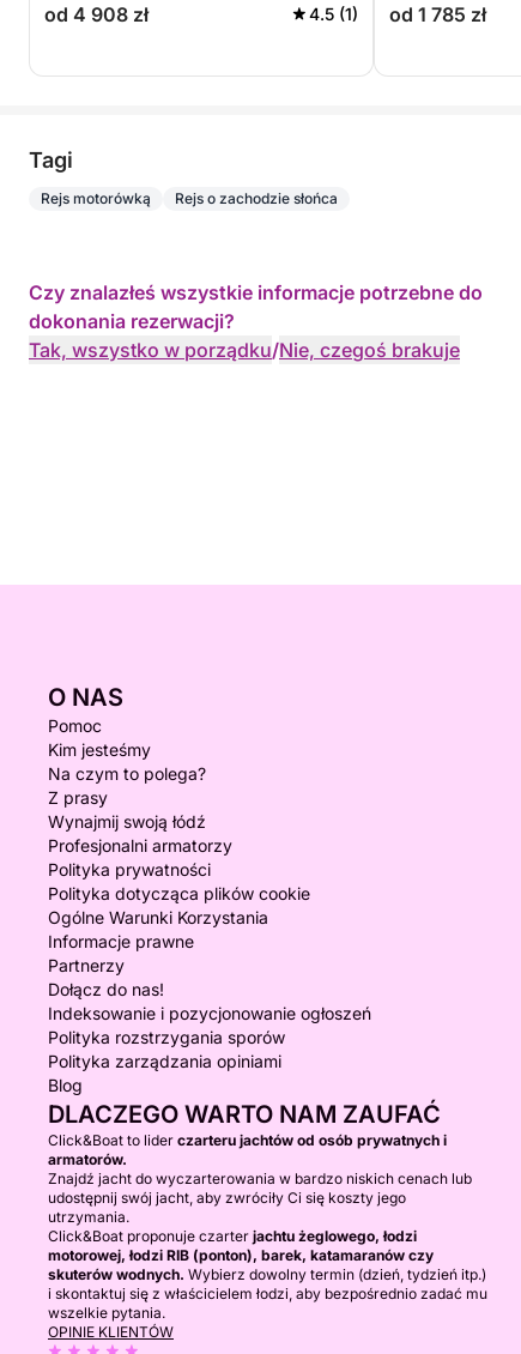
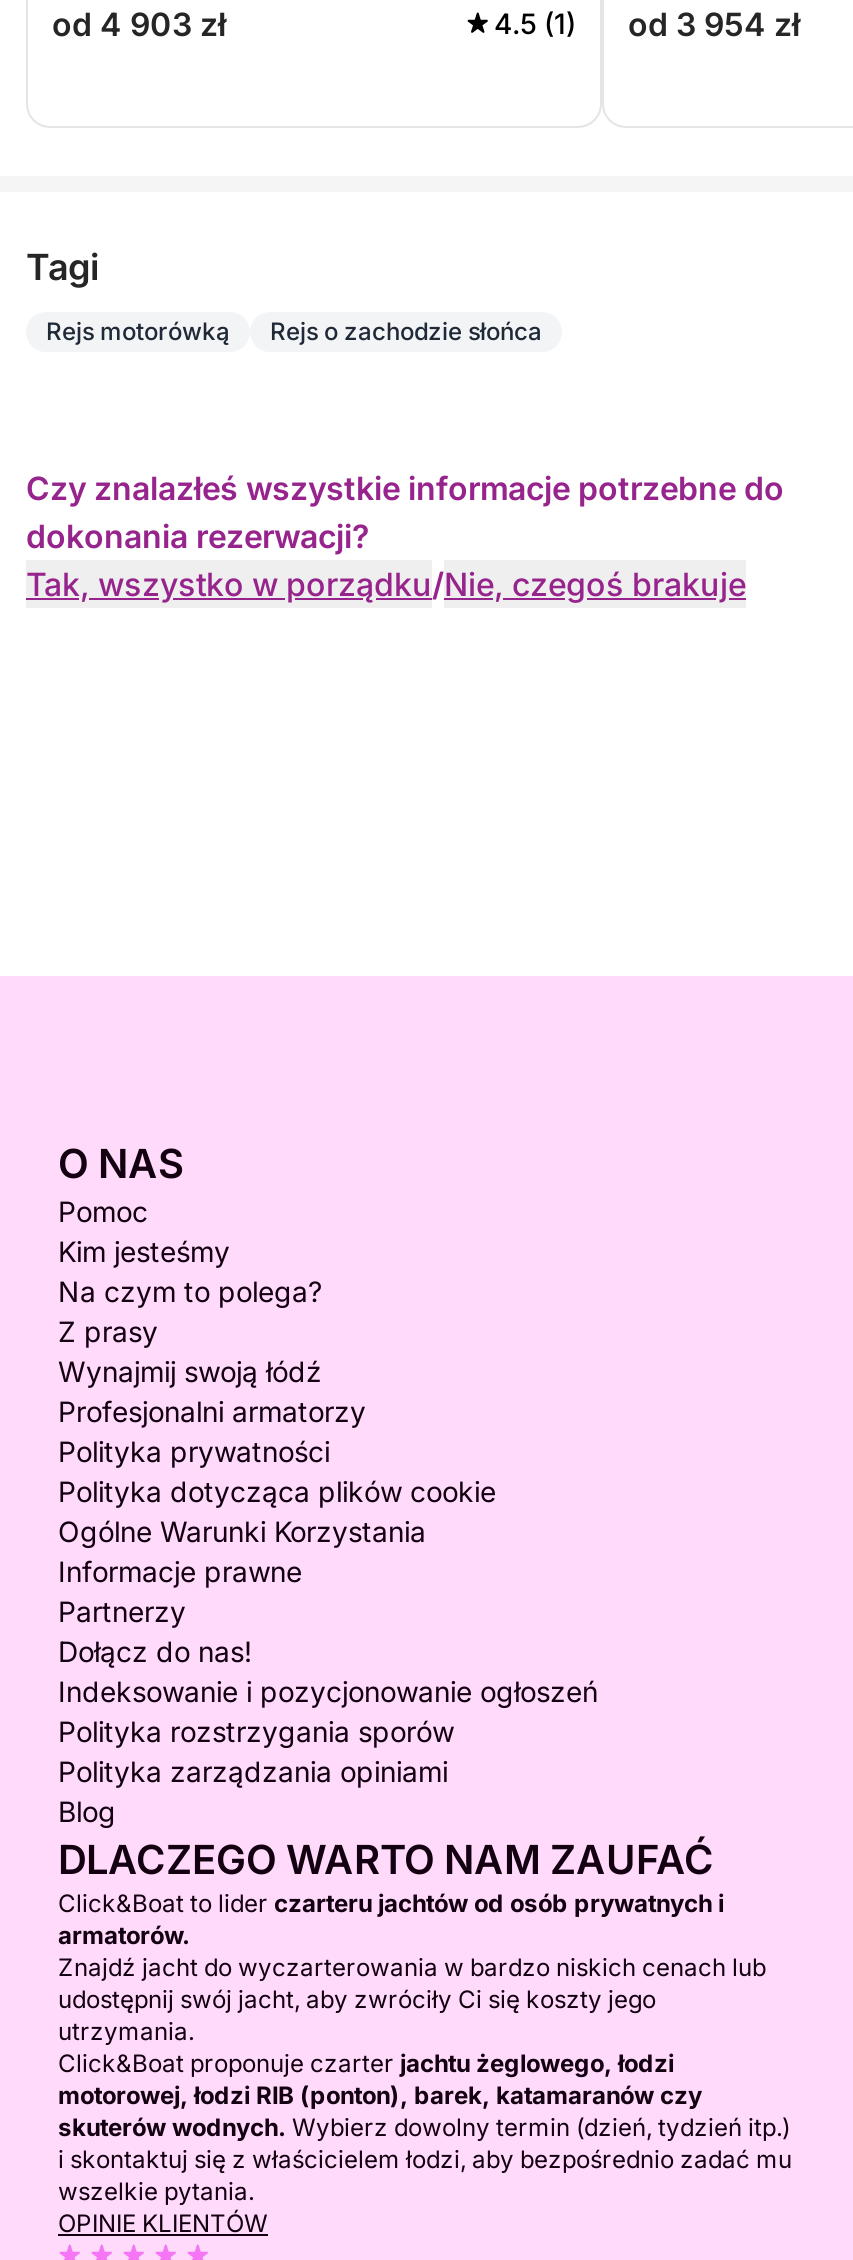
[44,2,149,26] od 4 908 zł -> [52,4,226,44] od 4 903 zł
[309,2,486,26] 4.5 (1) od 1 785 zł -> [494,4,800,44] 4.5 (1) od 3 954 zł

